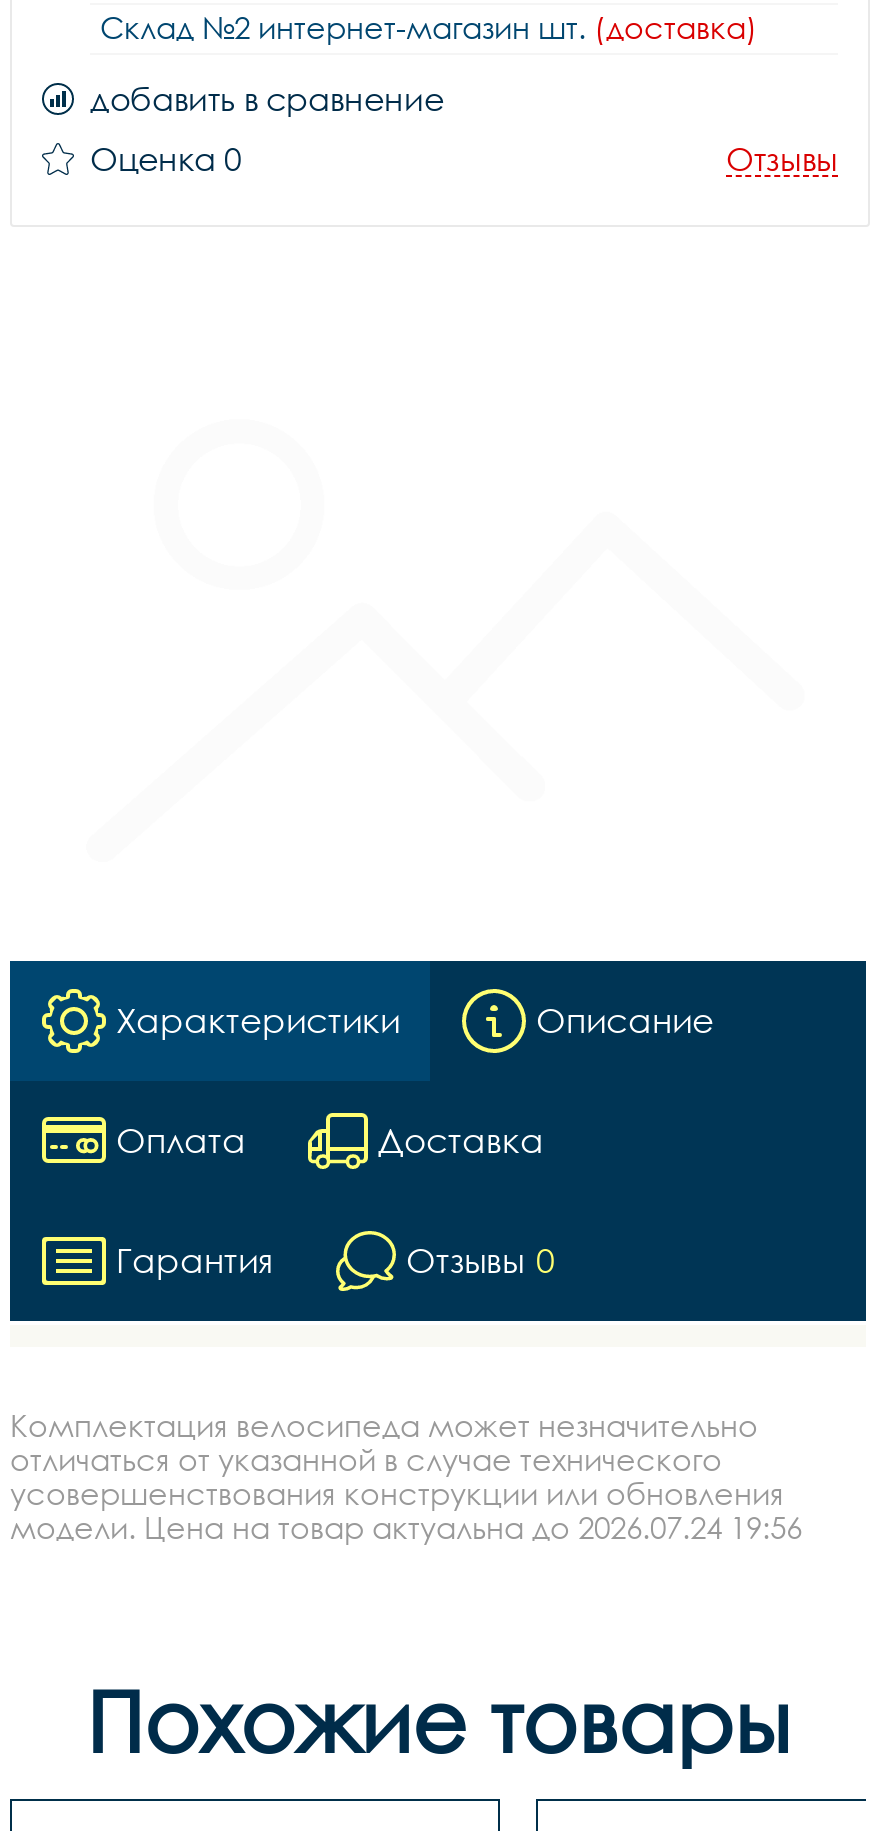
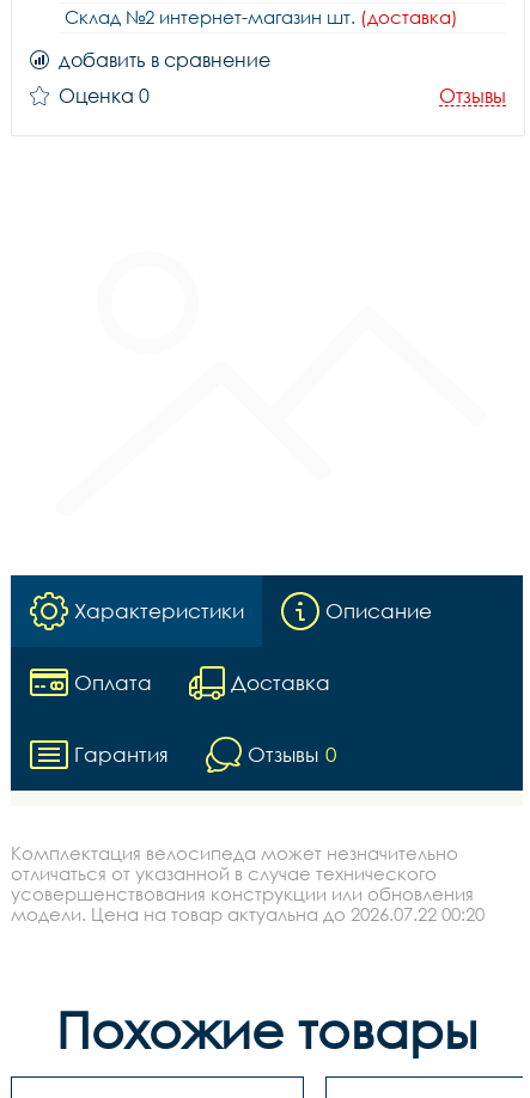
[10,1509,802,1545] модели. Цена на товар актуальна до 2026.07.24 19:56 -> [11,903,485,925] модели. Цена на товар актуальна до 2026.07.22 00:20

